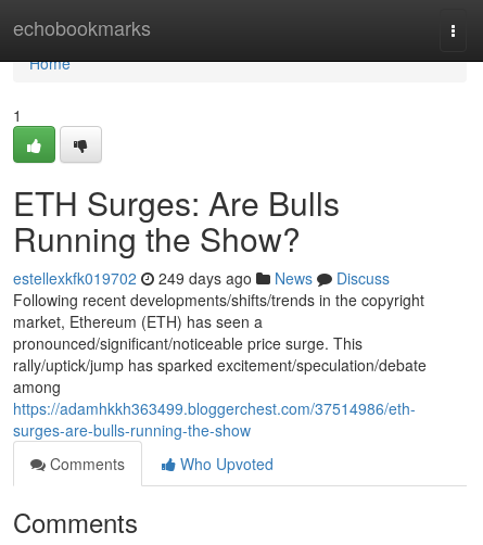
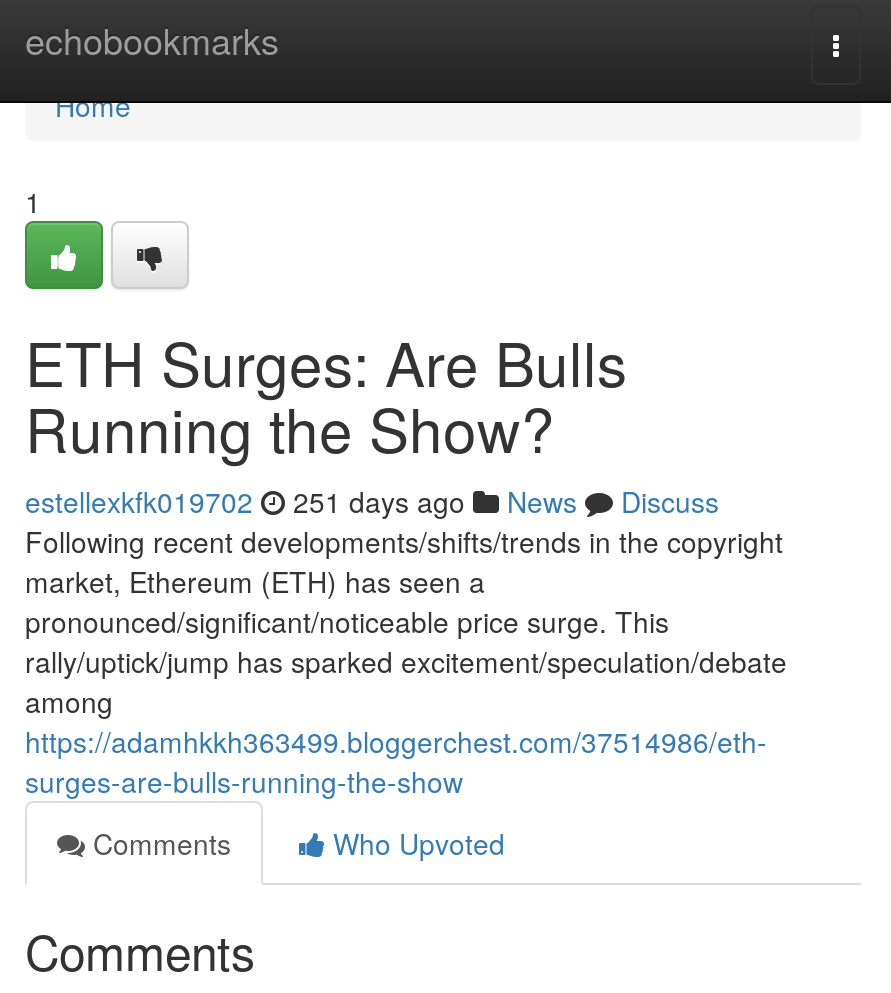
[13,267,390,289] estellexkfk019702 249 days ago News Discuss -> [25,481,719,521] estellexkfk019702 251 days ago News Discuss

